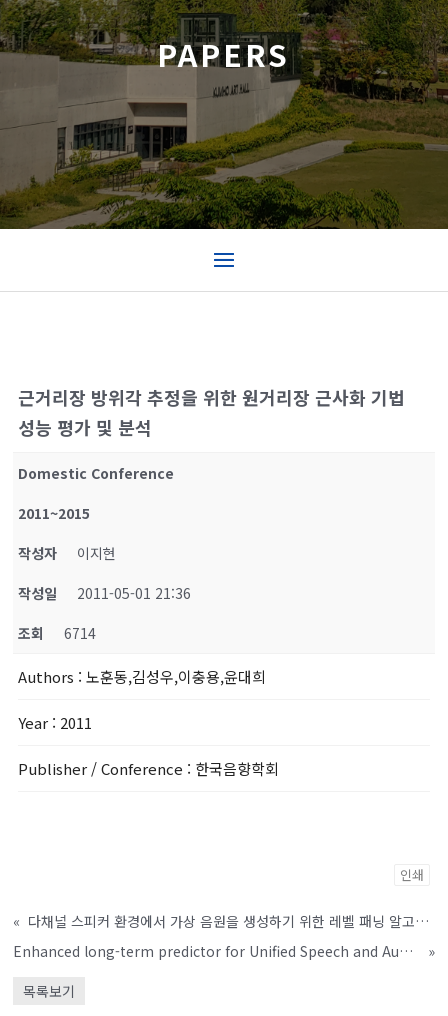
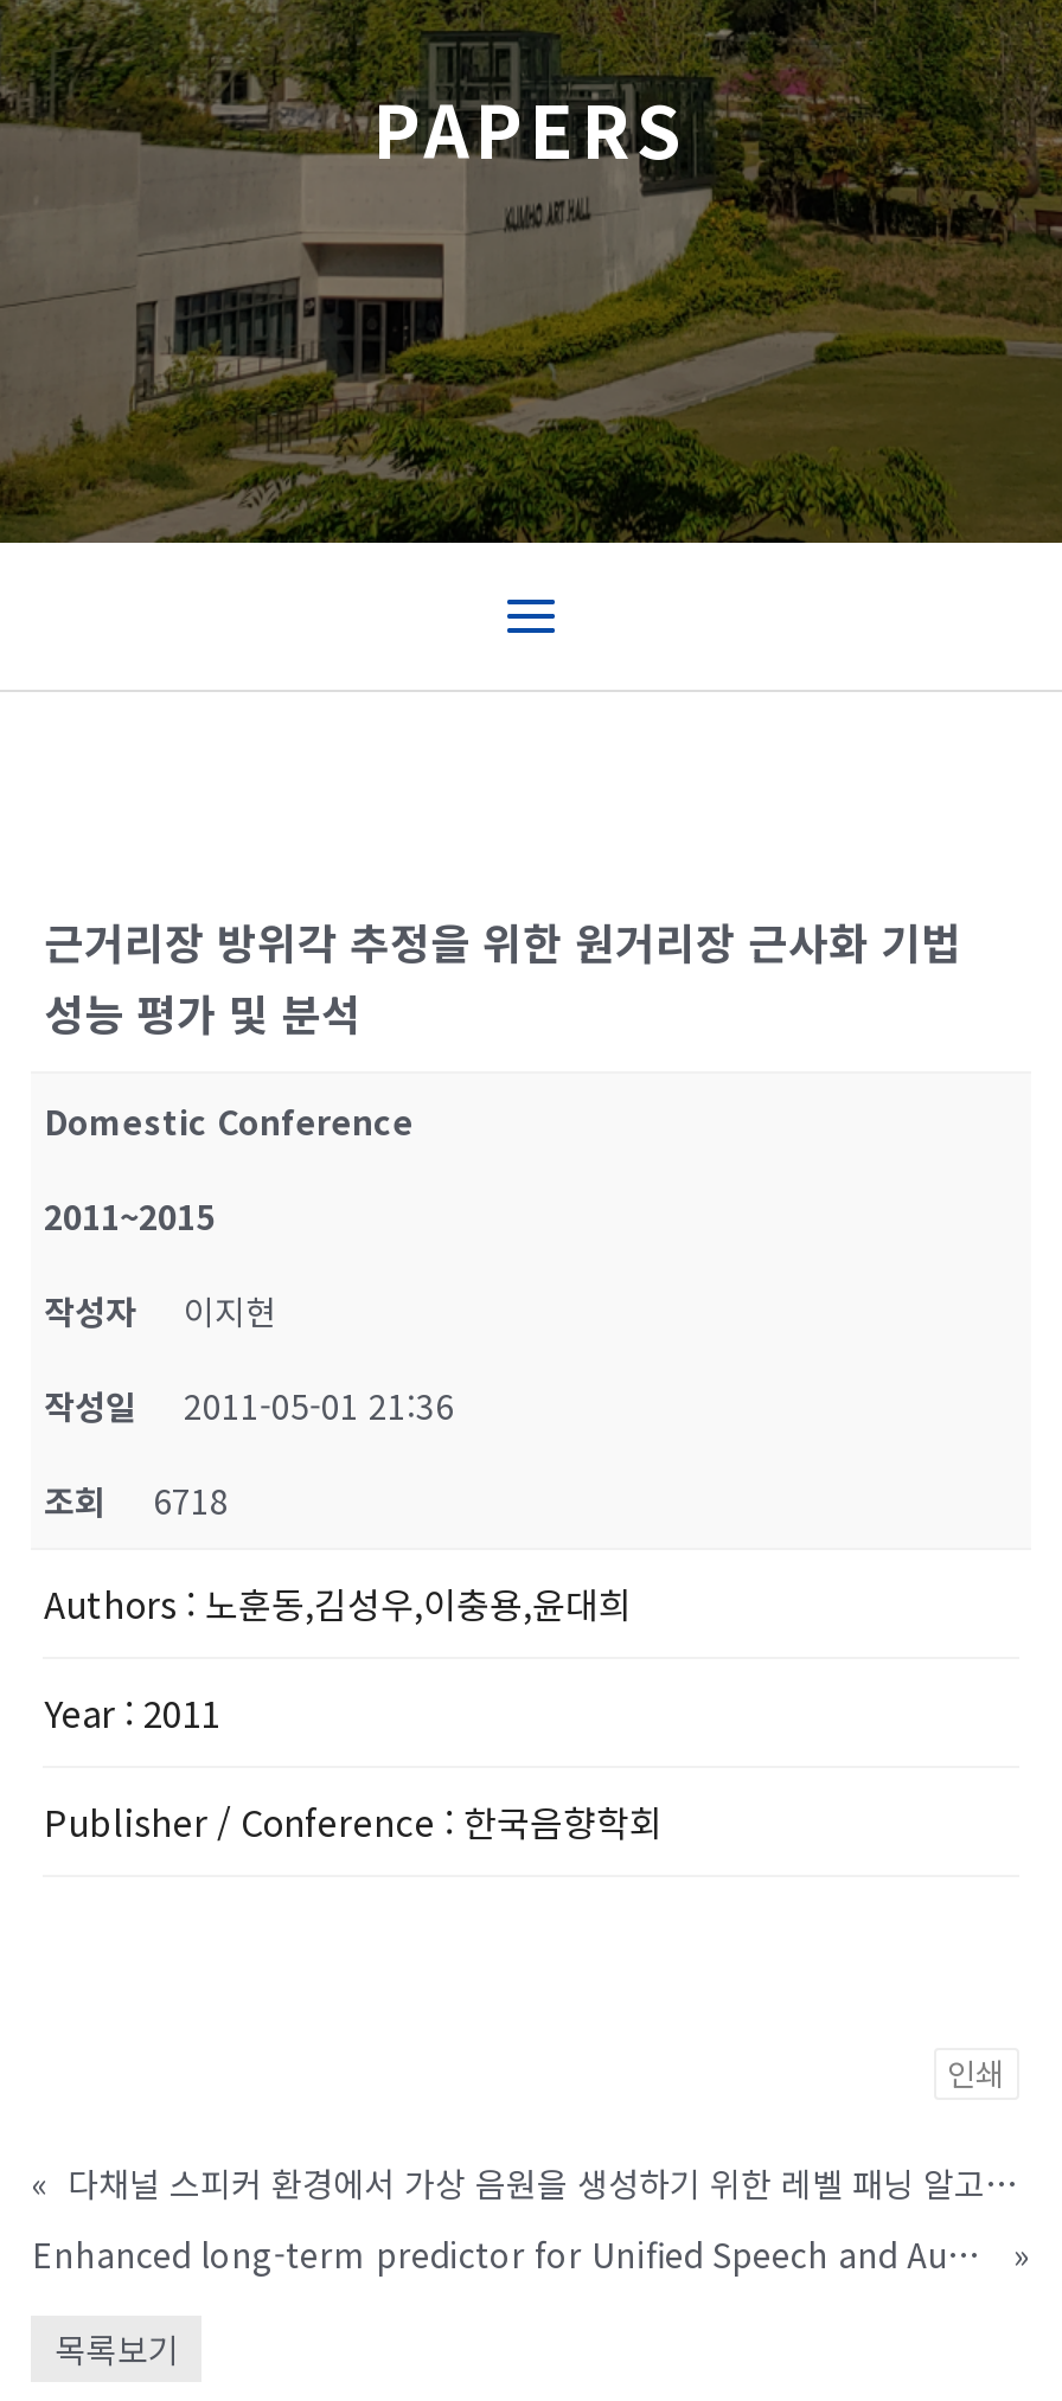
[18,623,96,643] 조회 6714 -> [44,1477,229,1524] 조회 6718

